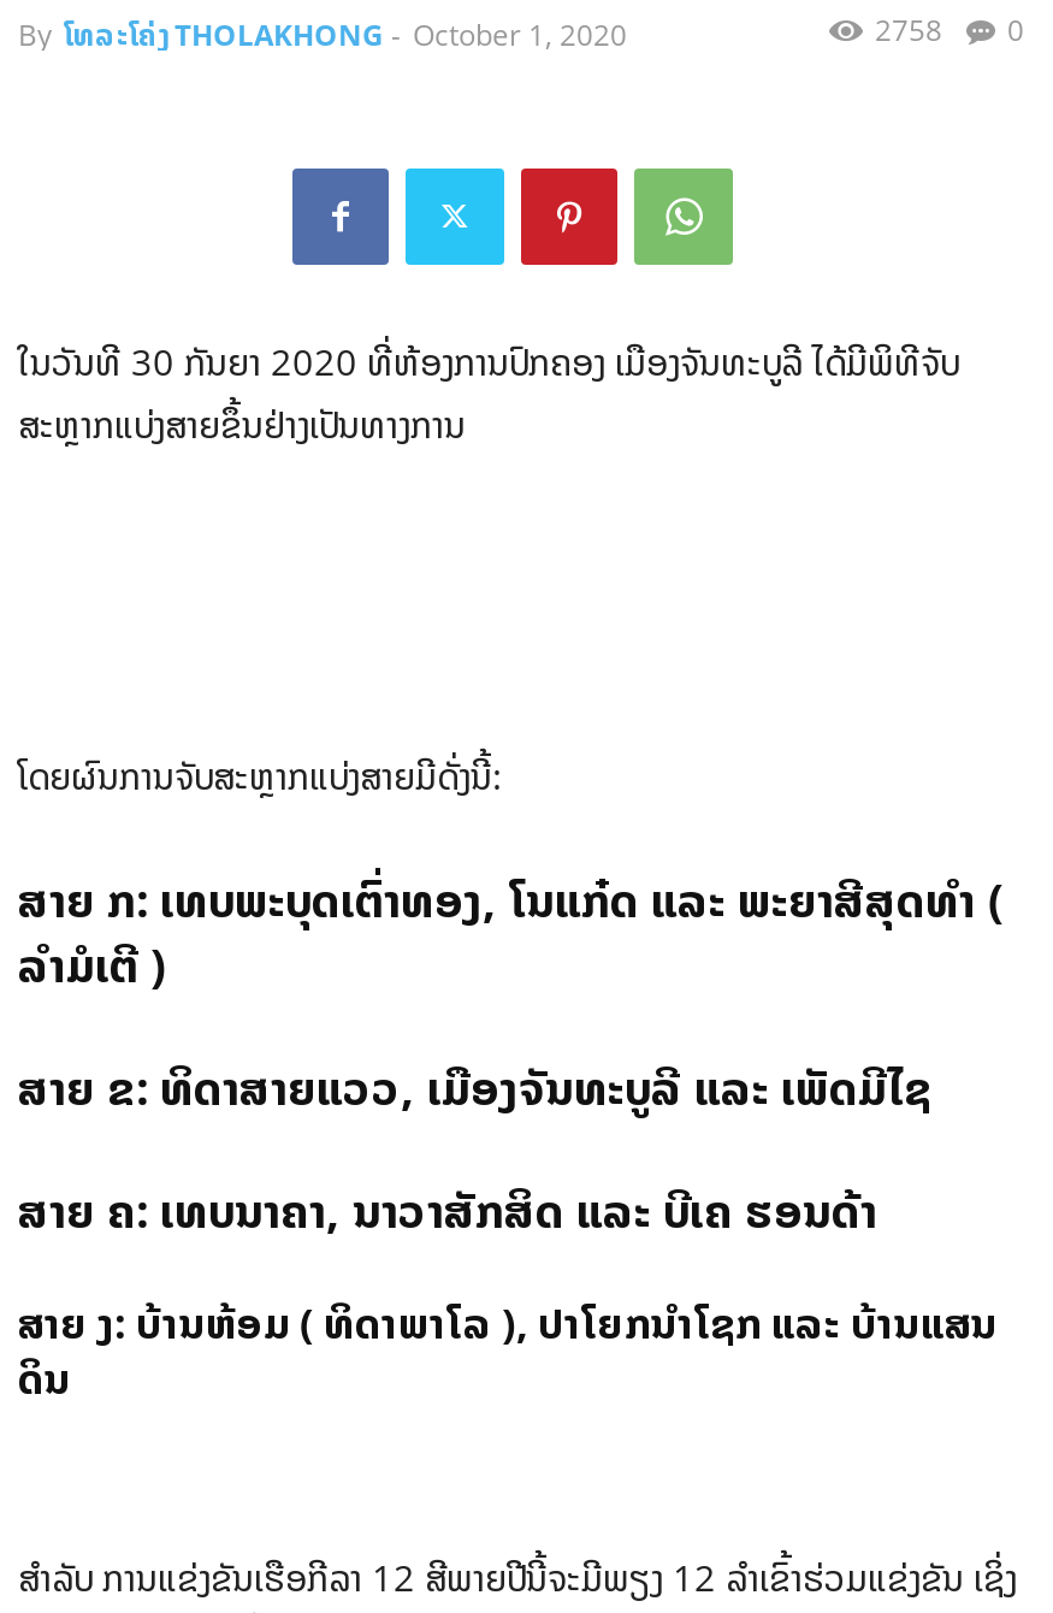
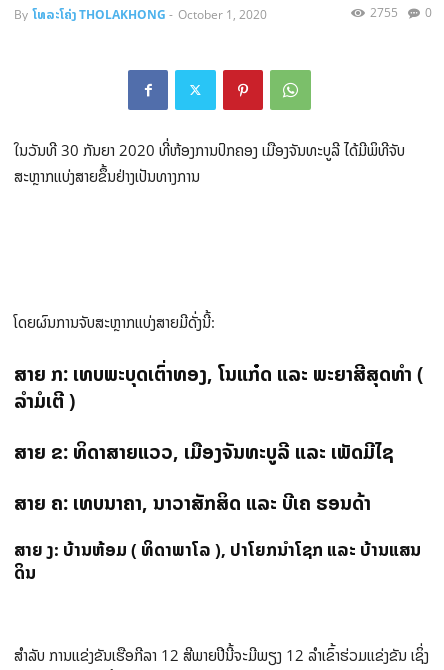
[875,9,1024,50] 2758 0 -> [370,4,432,21] 2755 0

